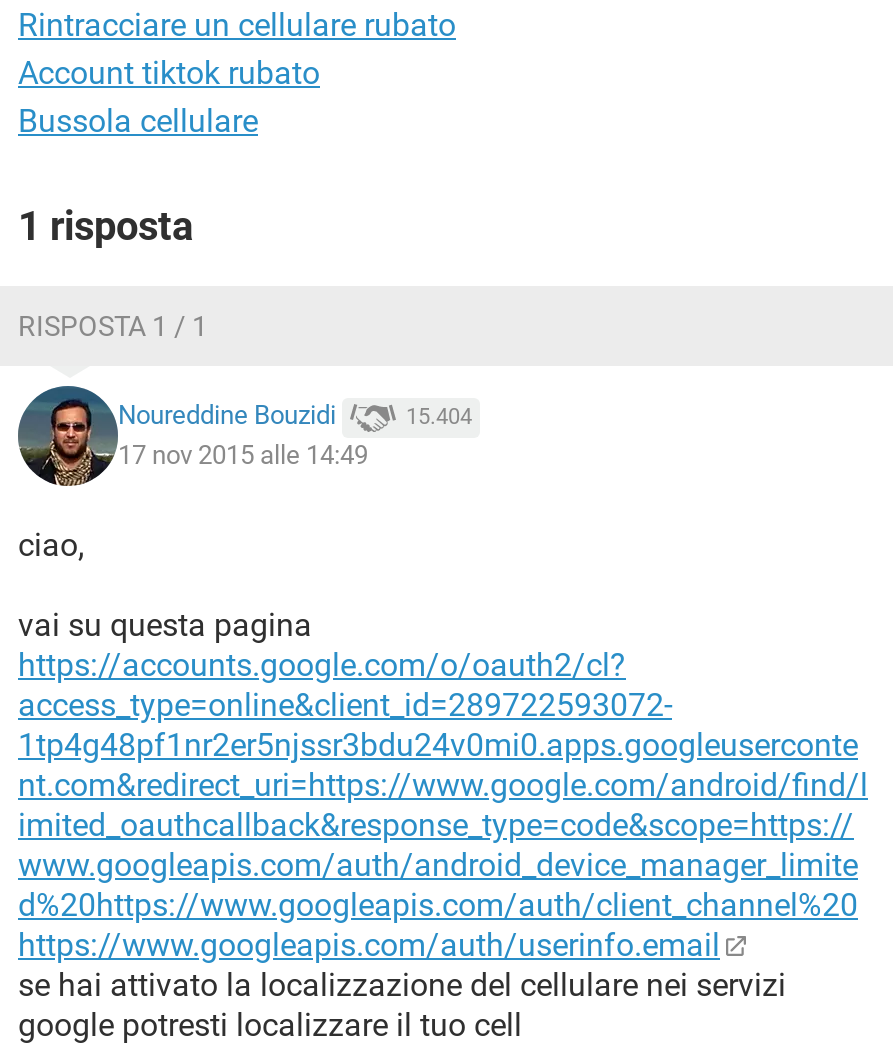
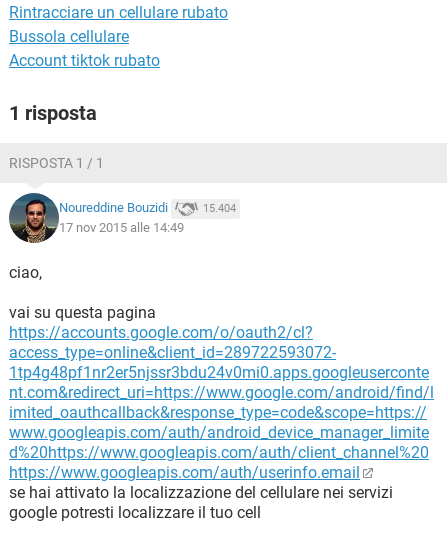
moved [18,54,320,92] -> [9,51,160,70]: Account tiktok rubato
moved [18,102,258,140] -> [9,27,129,46]: Bussola cellulare

